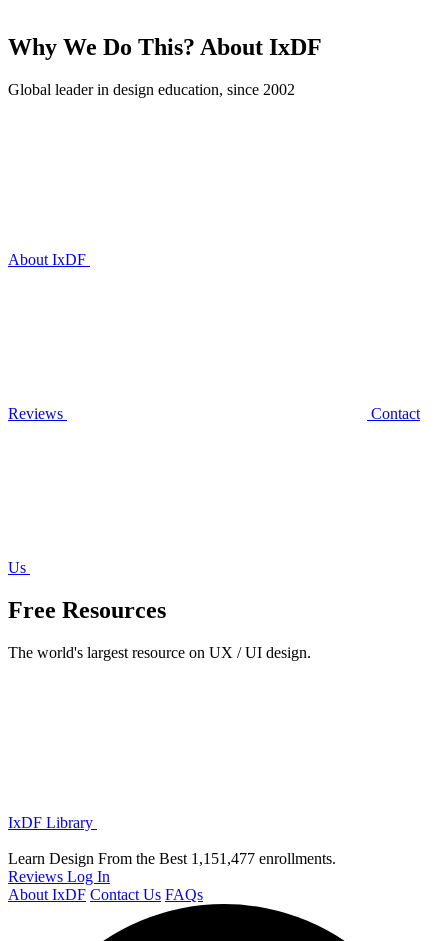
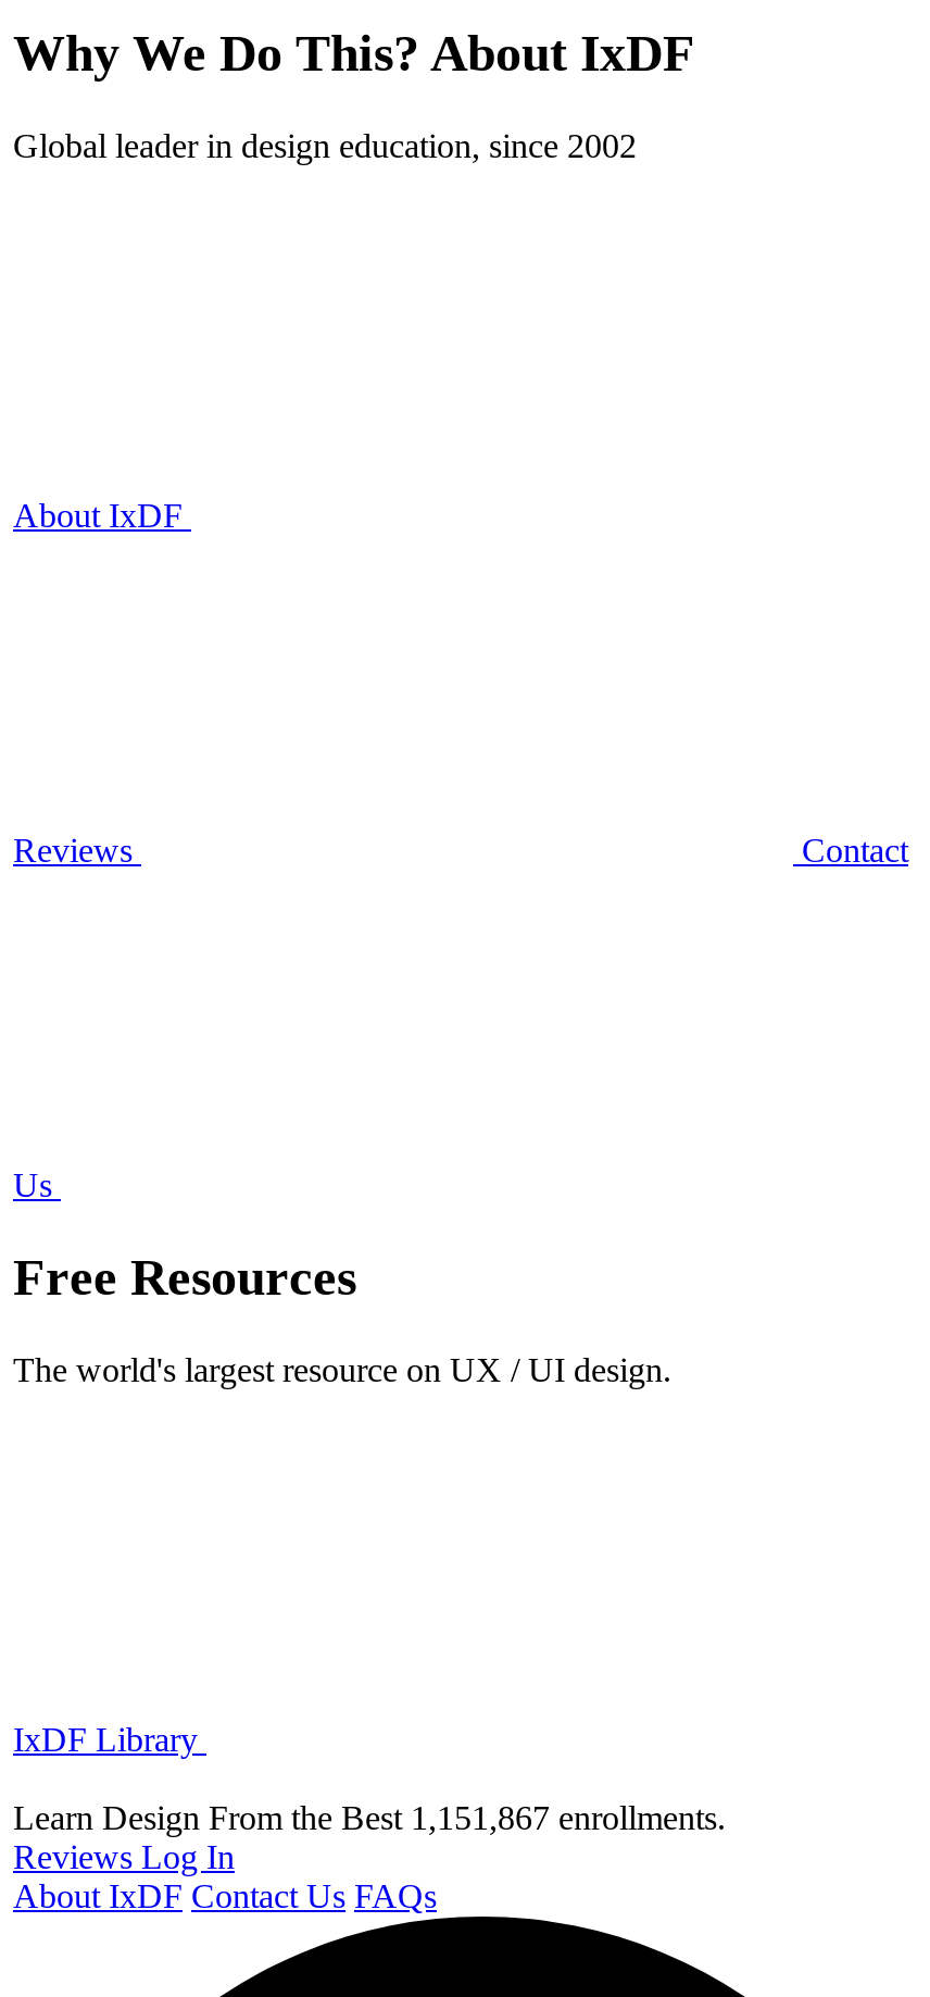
[8,850,336,867] Learn Design From the Best 1,151,477 enrollments. -> [13,1798,726,1835] Learn Design From the Best 1,151,867 enrollments.

